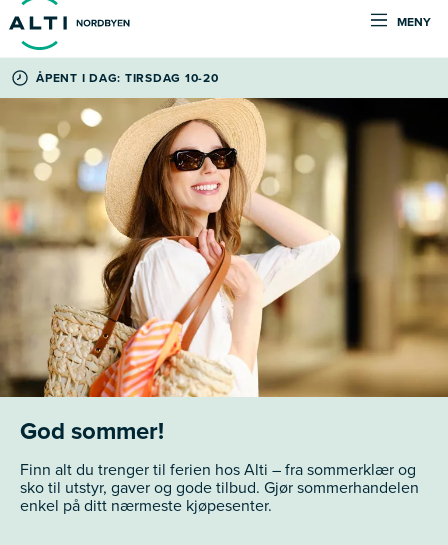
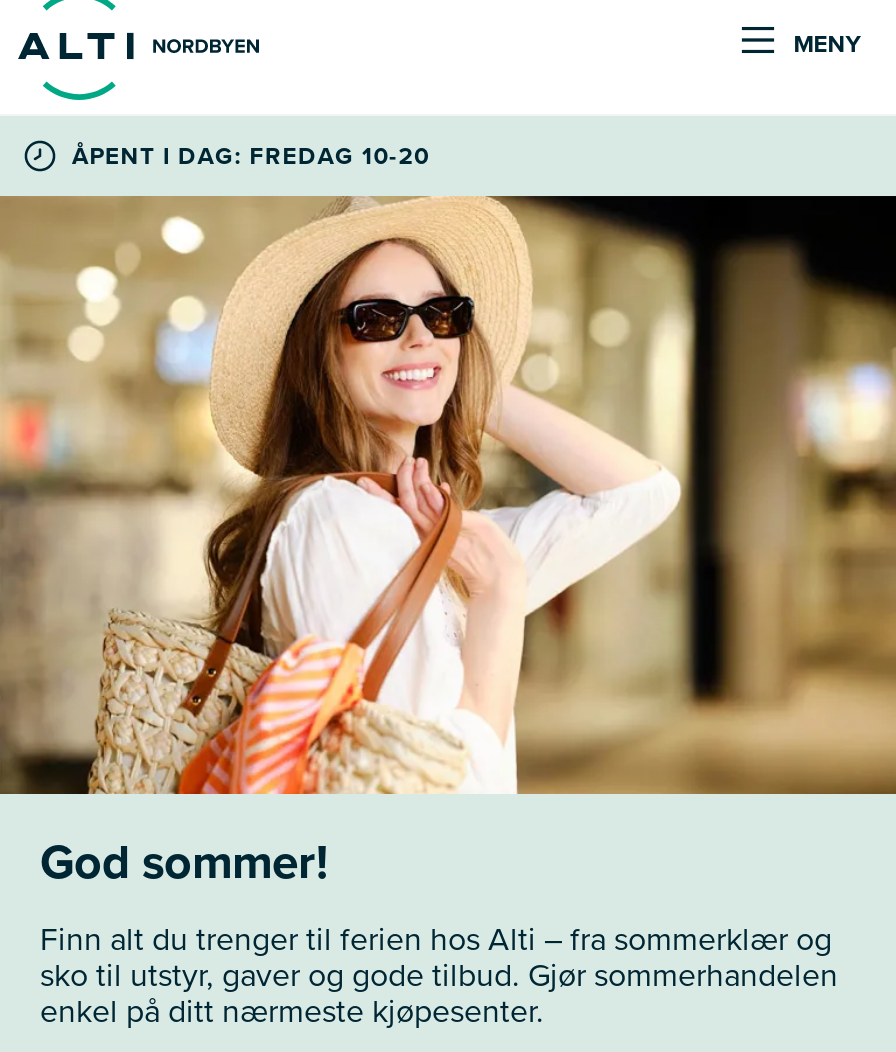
[36,69,218,87] ÅPENT I DAG: TIRSDAG 10-20 -> [72,138,430,174] ÅPENT I DAG: FREDAG 10-20

